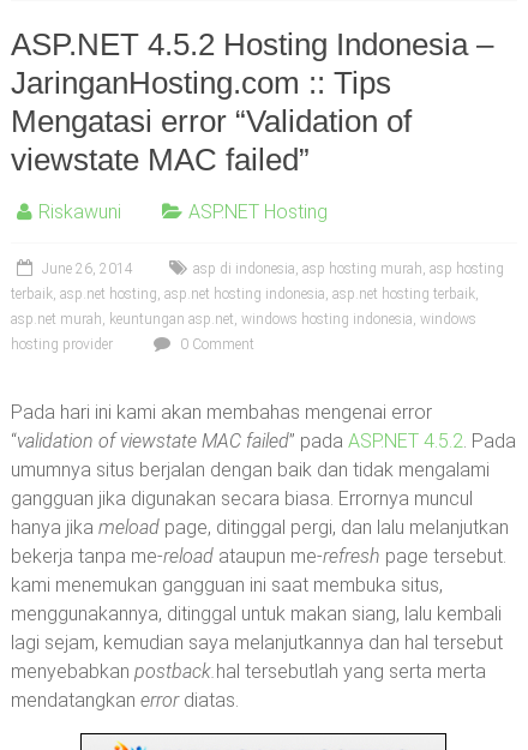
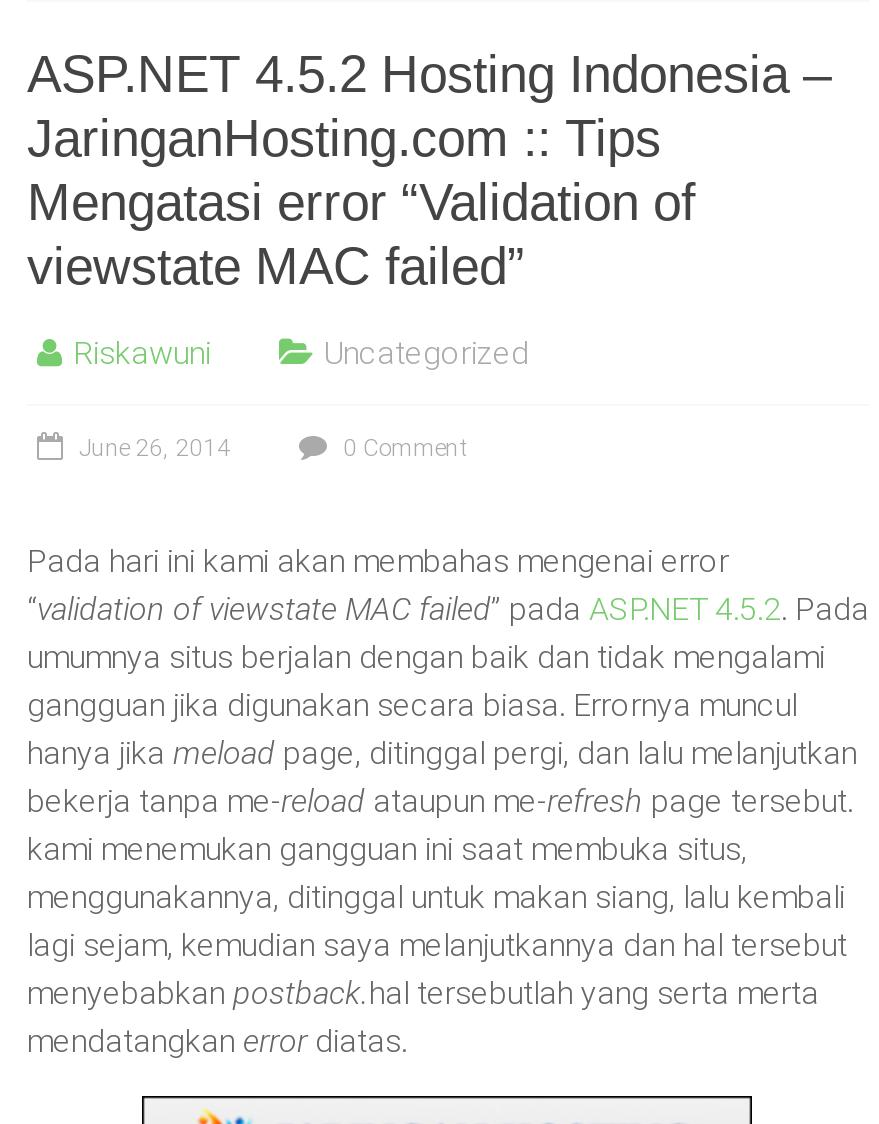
[189,200,328,223] ASP.NET Hosting -> [323,334,529,372] Uncategorized
[11,260,504,353] asp di indonesia, asp hosting murah, asp hosting | terbaik, asp.net hosting, asp.net hosting indonesia, asp.net hosting terbaik, | asp.net murah, keuntungan asp.net, windows hosting indonesia, windows | hosting provider -> none

